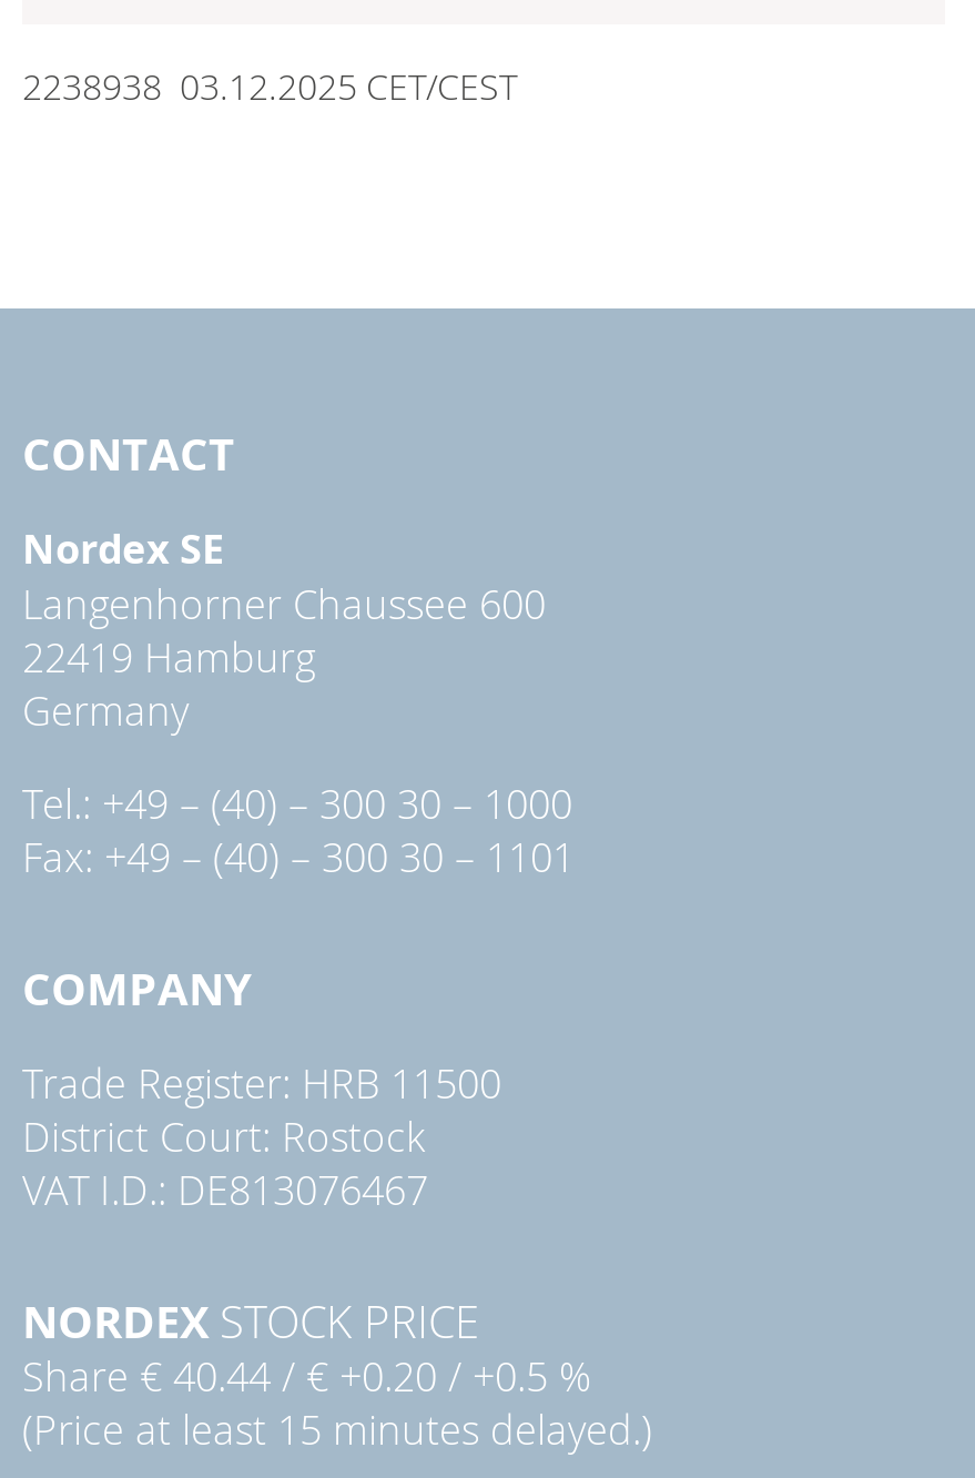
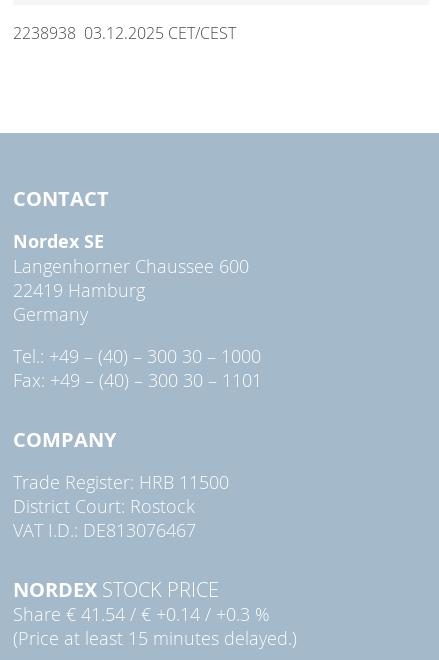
[22,1349,592,1402] Share € 40.44 / € +0.20 / +0.5 % -> [13,602,270,626] Share € 41.54 / € +0.14 / +0.3 %

